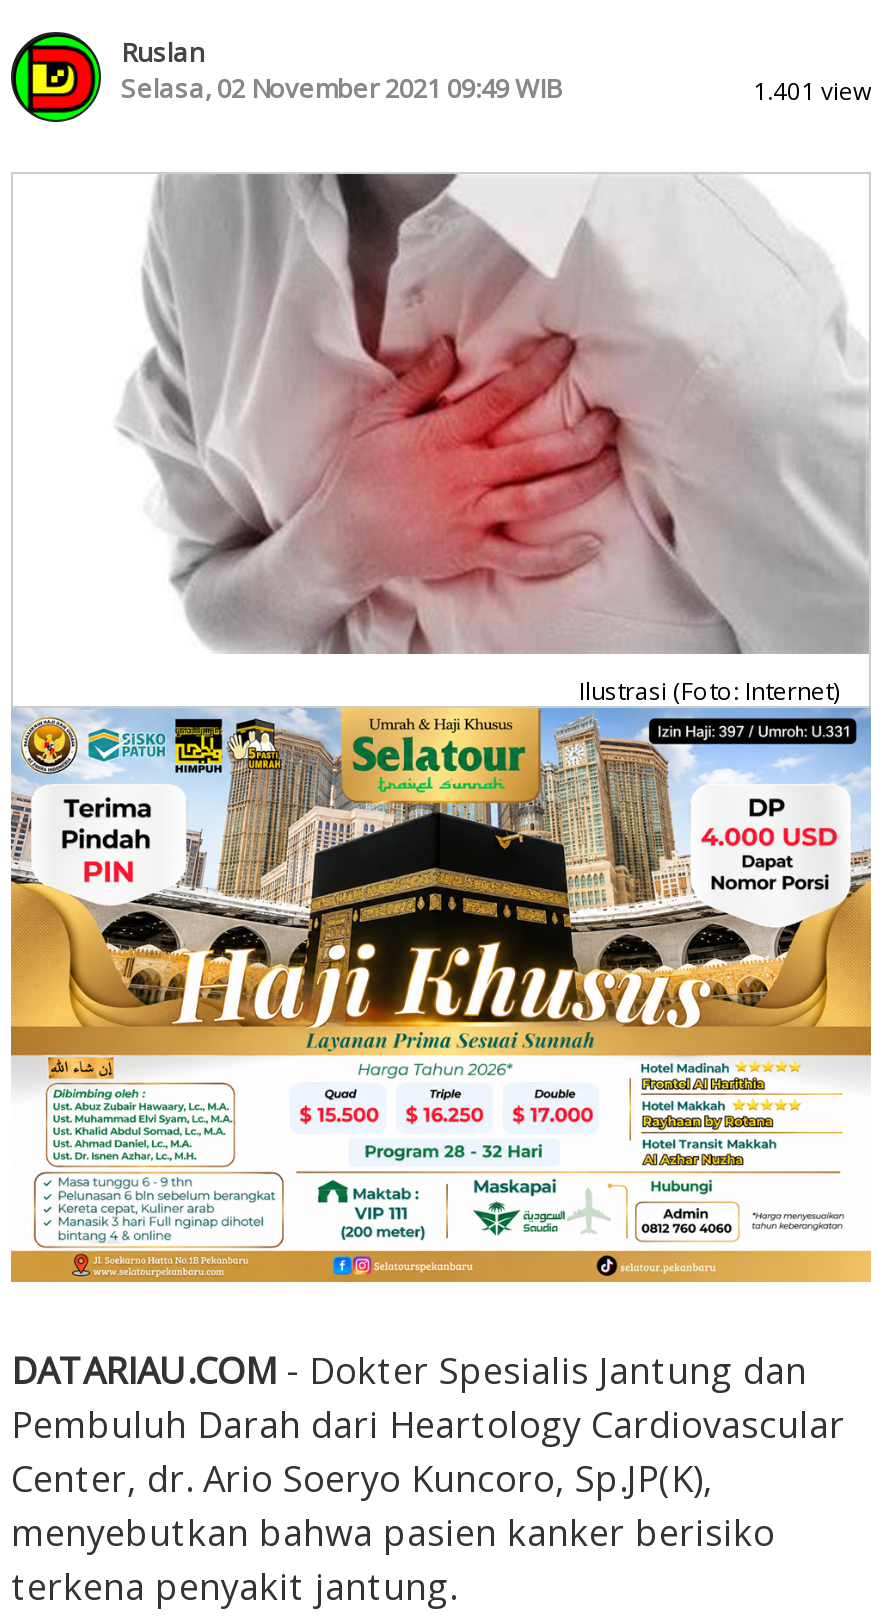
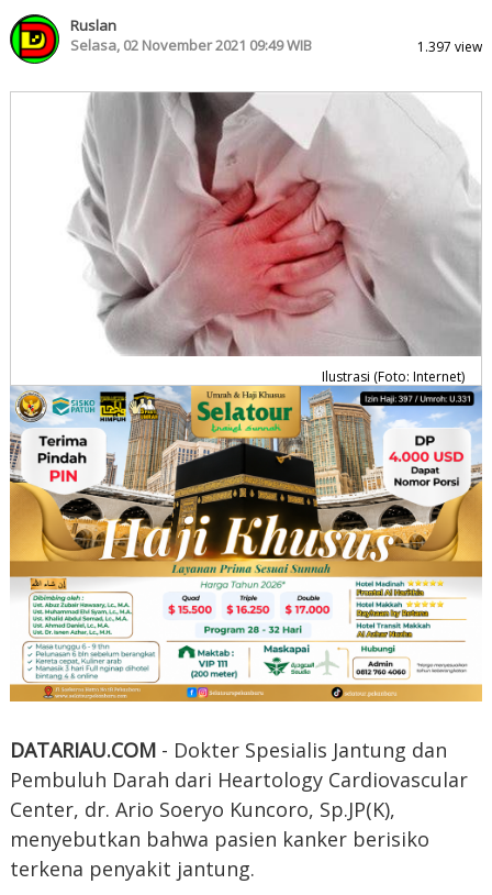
[753,74,871,108] 1.401 view -> [417,37,482,56] 1.397 view

